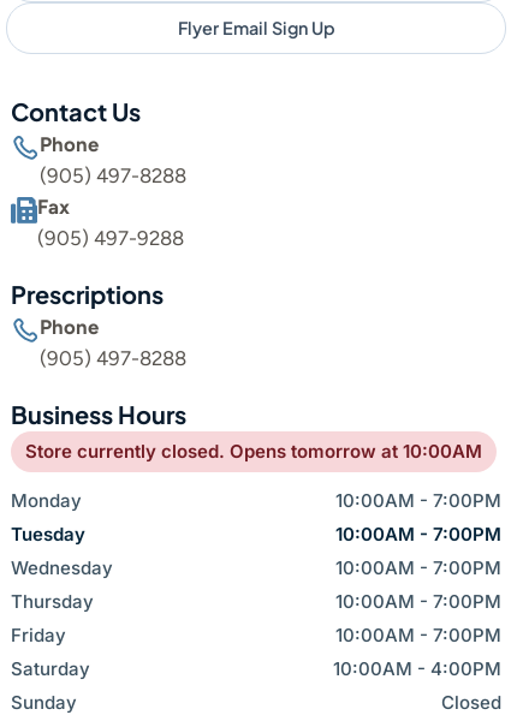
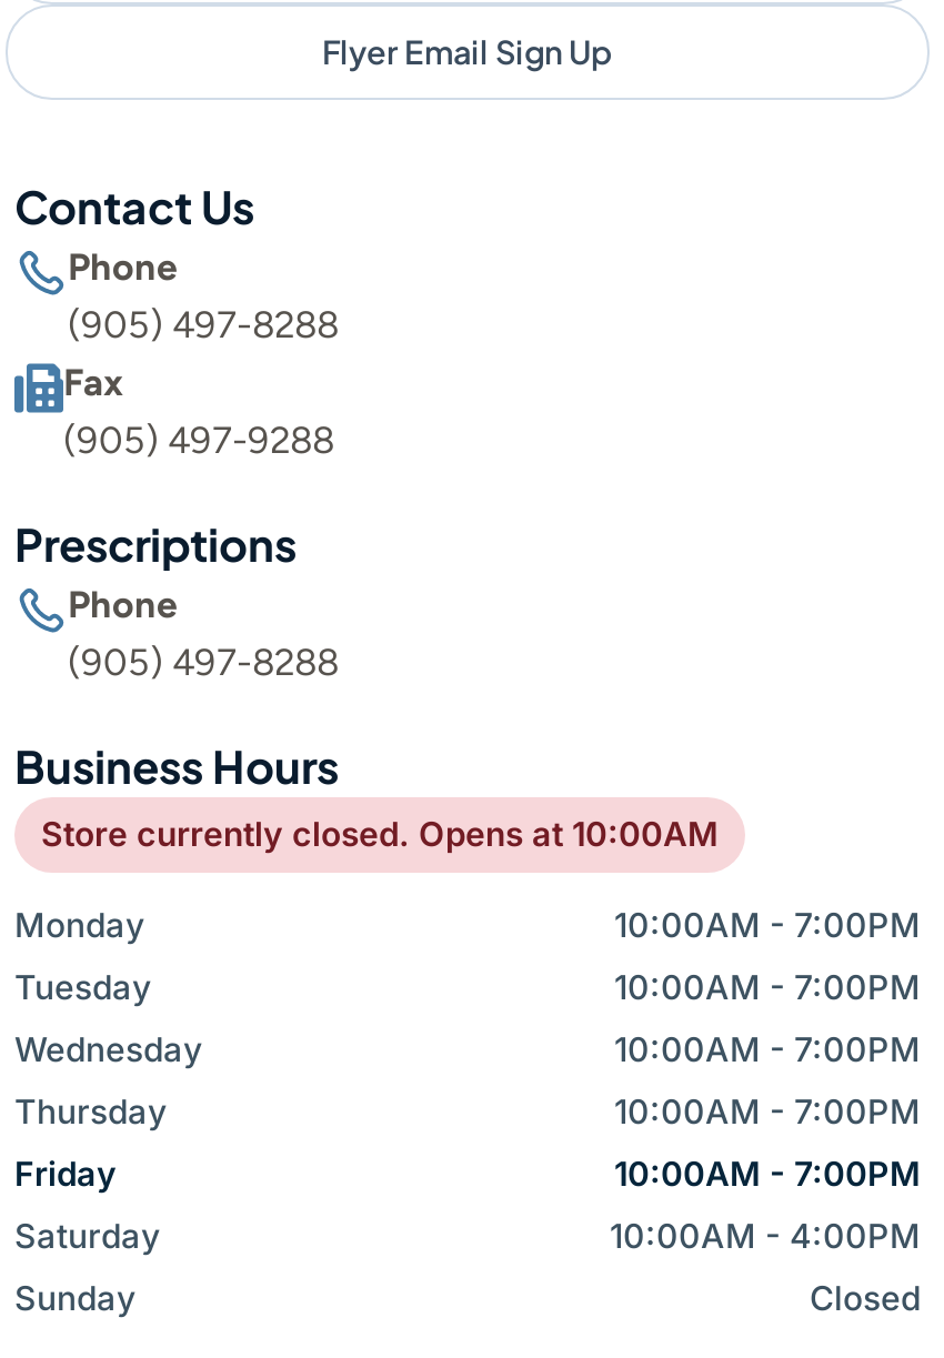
[25,440,482,463] Store currently closed. Opens tomorrow at 10:00AM -> [41,813,719,855] Store currently closed. Opens at 10:00AM

